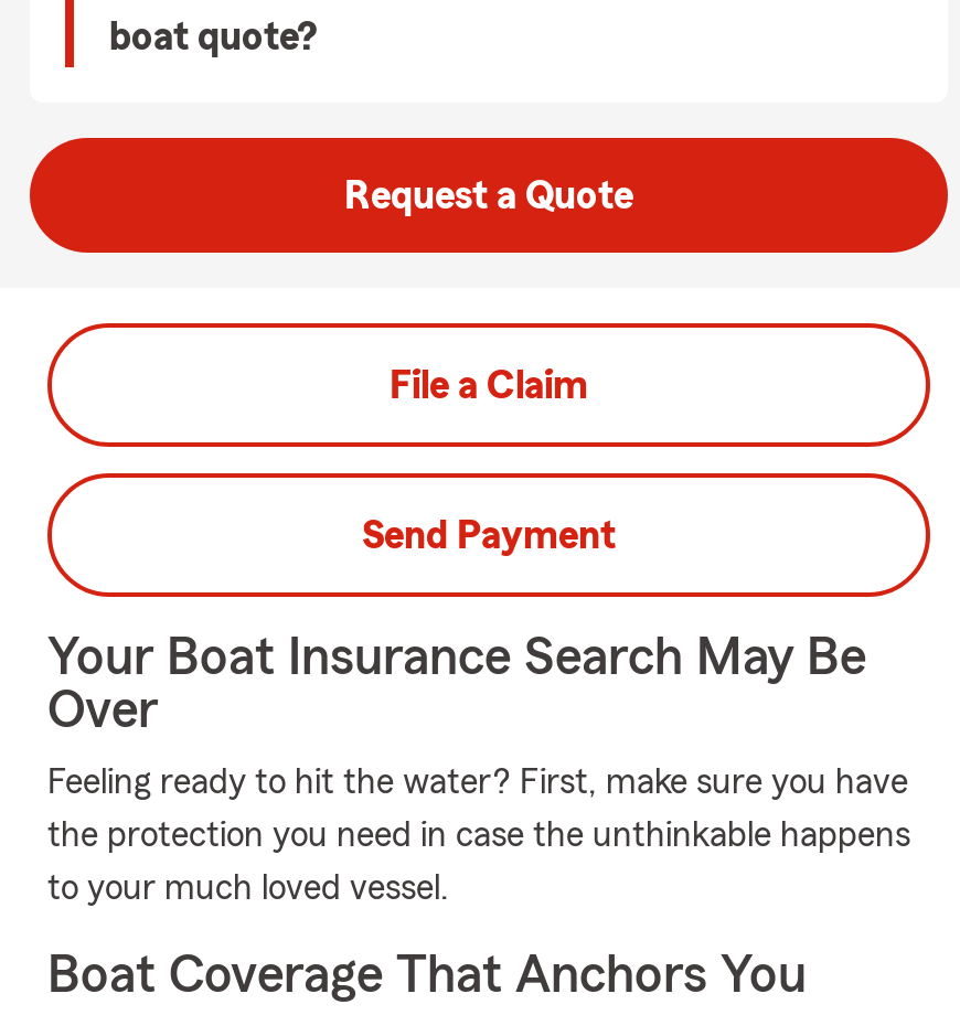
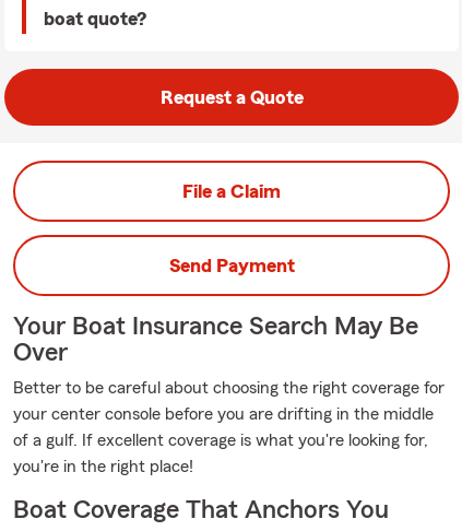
[47,765,910,906] Feeling ready to hit the water? First, make sure you have | the protection you need in case the unthinkable happens | to your much loved vessel. -> [13,379,445,475] Better to be careful about choosing the right coverage for | your center console before you are drifting in the middle | of a gulf. If excellent coverage is what you're looking for, | you're in the right place!

